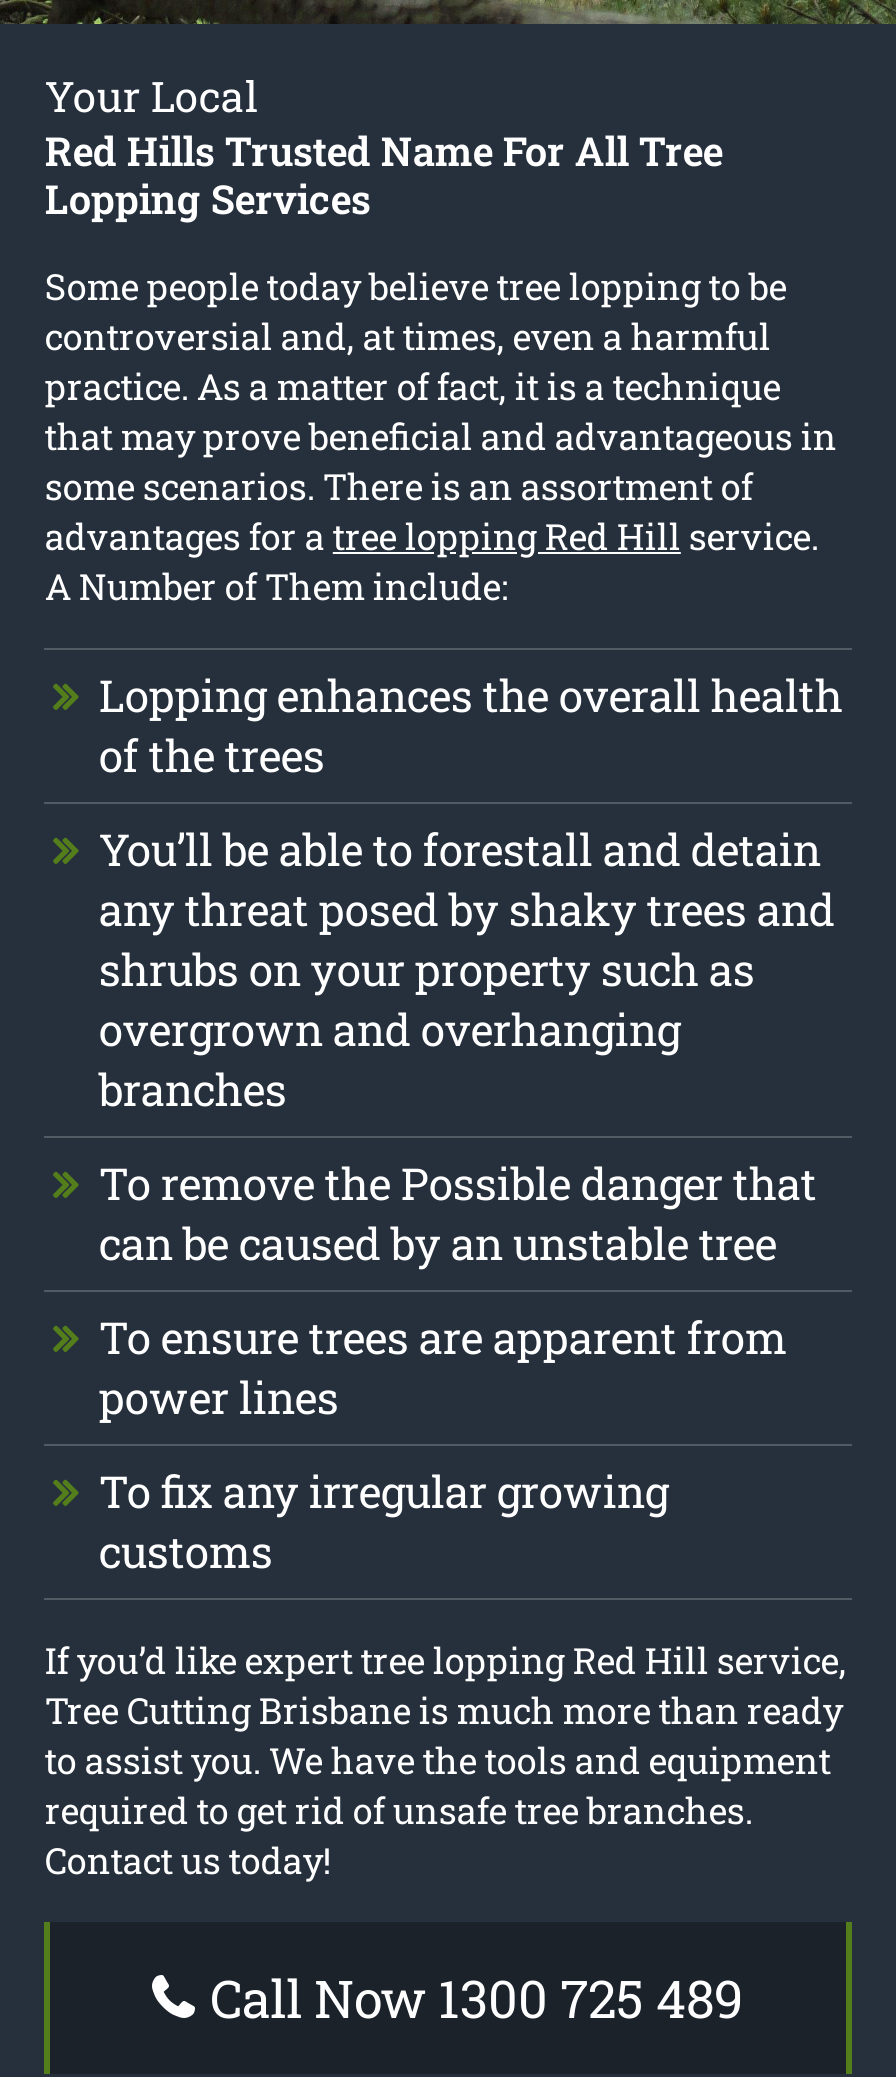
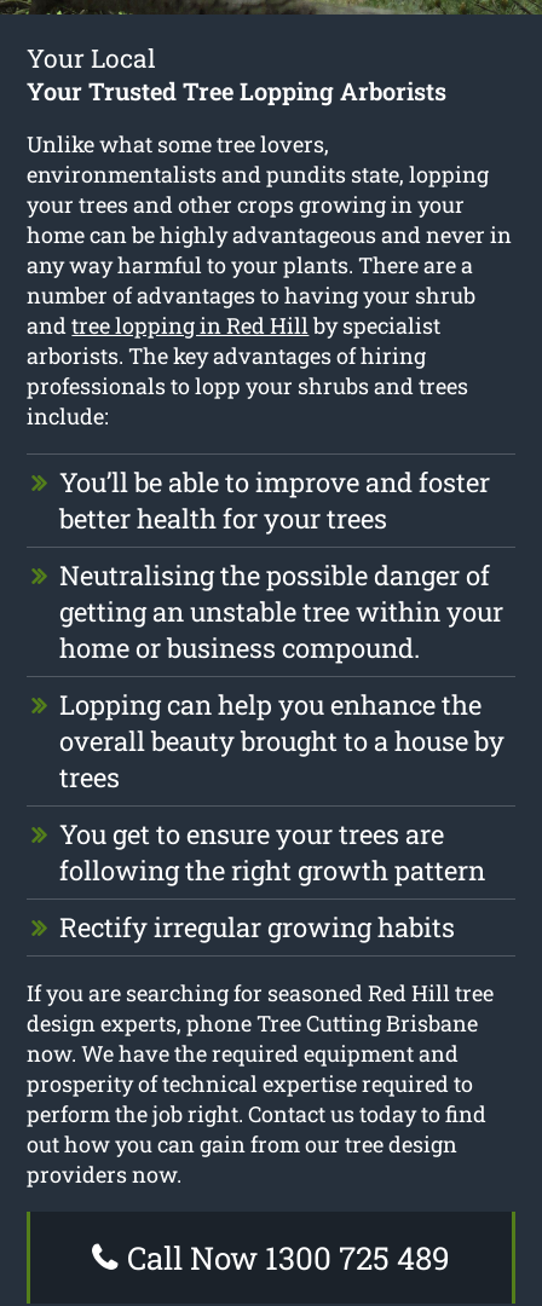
[45,124,723,224] Red Hills Trusted Name For All Tree | Lopping Services -> [27,75,447,106] Your Trusted Tree Lopping Arborists
[45,262,837,610] Some people today believe tree lopping to be | controversial and, at times, even a harmful | practice. As a matter of fact, it is a technique | that may prove beneficial and advantageous in | some scenarios. There is an assortment of | advantages for a tree lopping Red Hill service. | A Number of Them include: -> [27,129,512,430] Unlike what some tree lovers, | environmentalists and pundits state, lopping | your trees and other crops growing in your | home can be highly advantageous and never in | any way harmful to your plants. There are a | number of advantages to having your shrub | and tree lopping in Red Hill by specialist | arborists. The key advantages of hiring | professionals to lopp your shrubs and trees | include:
[99,666,843,784] Lopping enhances the overall health | of the trees -> [60,464,490,536] You’ll be able to improve and foster | better health for your trees
[99,820,835,1118] You’ll be able to forestall and detain | any threat posed by shaky trees and | shrubs on your property such as | overgrown and overhanging | branches -> [60,557,504,665] Neutralising the possible danger of | getting an unstable tree within your | home or business compound.
[99,1154,817,1272] To remove the Possible danger that | can be caused by an unstable tree -> [60,687,505,794] Lopping can help you enhance the | overall beauty brought to a house by | trees
[99,1308,787,1426] To ensure trees are apparent from | power lines -> [60,816,486,888] You get to ensure your trees are | following the right growth pattern
[99,1462,669,1580] To fix any irregular growing | customs -> [60,909,455,944] Rectify irregular growing habits
[45,1636,847,1884] If you’d like expert tree lopping Red Hill service, | Tree Cutting Brisbane is much more than ready | to assist you. We have the tools and equipment | required to get rid of unsafe tree branches. | Contact us today! -> [27,978,494,1189] If you are searching for seasoned Red Hill tree | design experts, phone Tree Cutting Brisbane | now. We have the required equipment and | prosperity of technical expertise required to | perform the job right. Contact us today to find | out how you can gain from our tree design | providers now.

